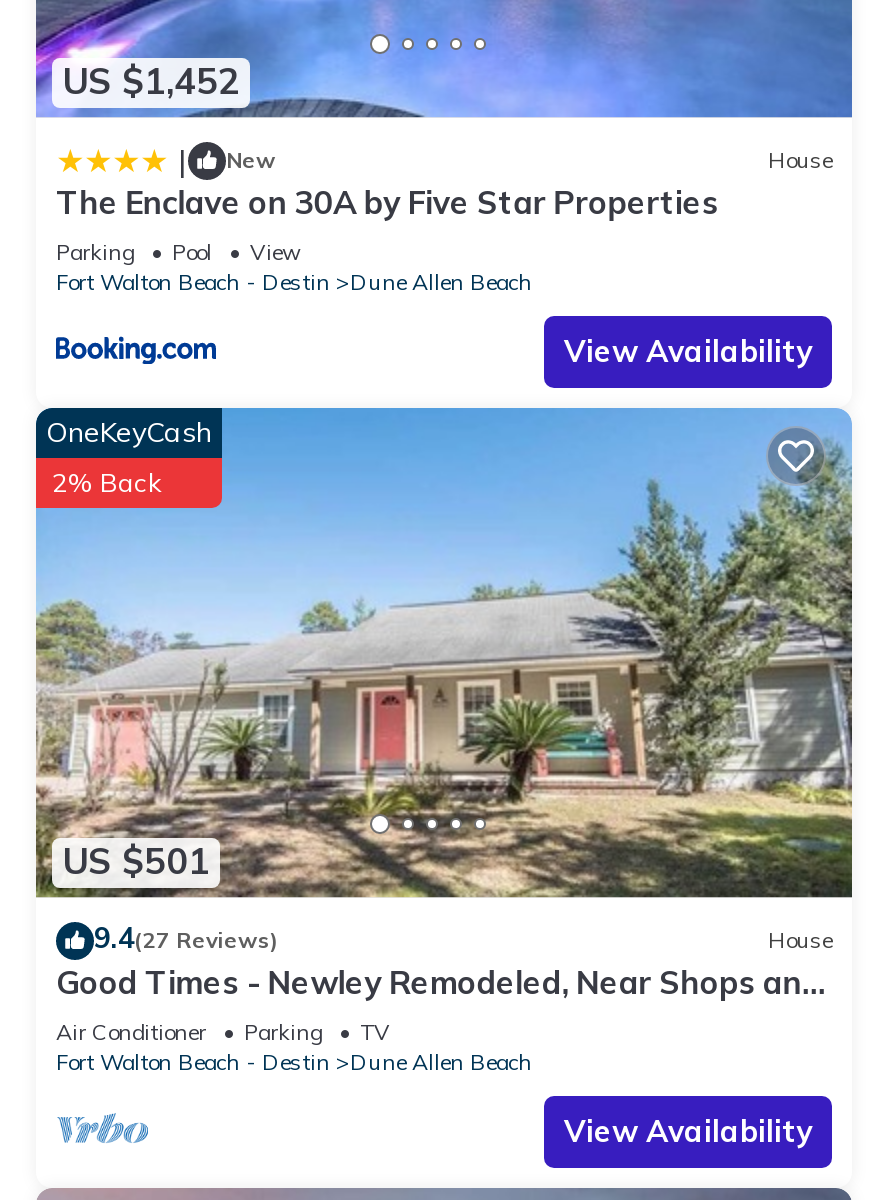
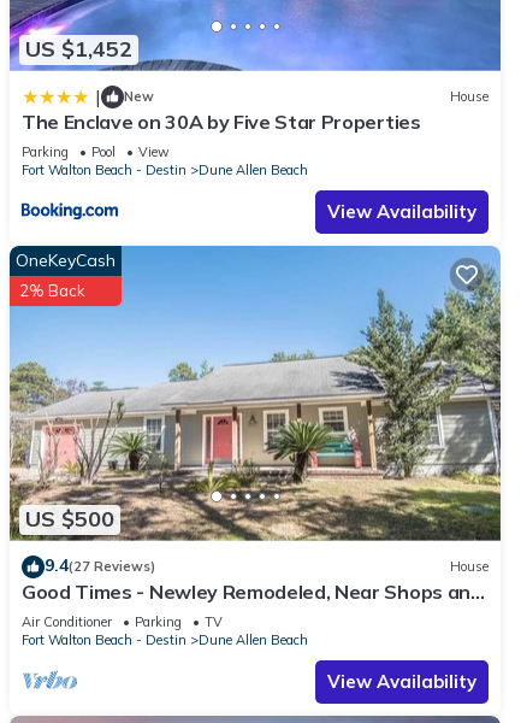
[62,839,210,885] US $501 -> [25,505,114,533] US $500

